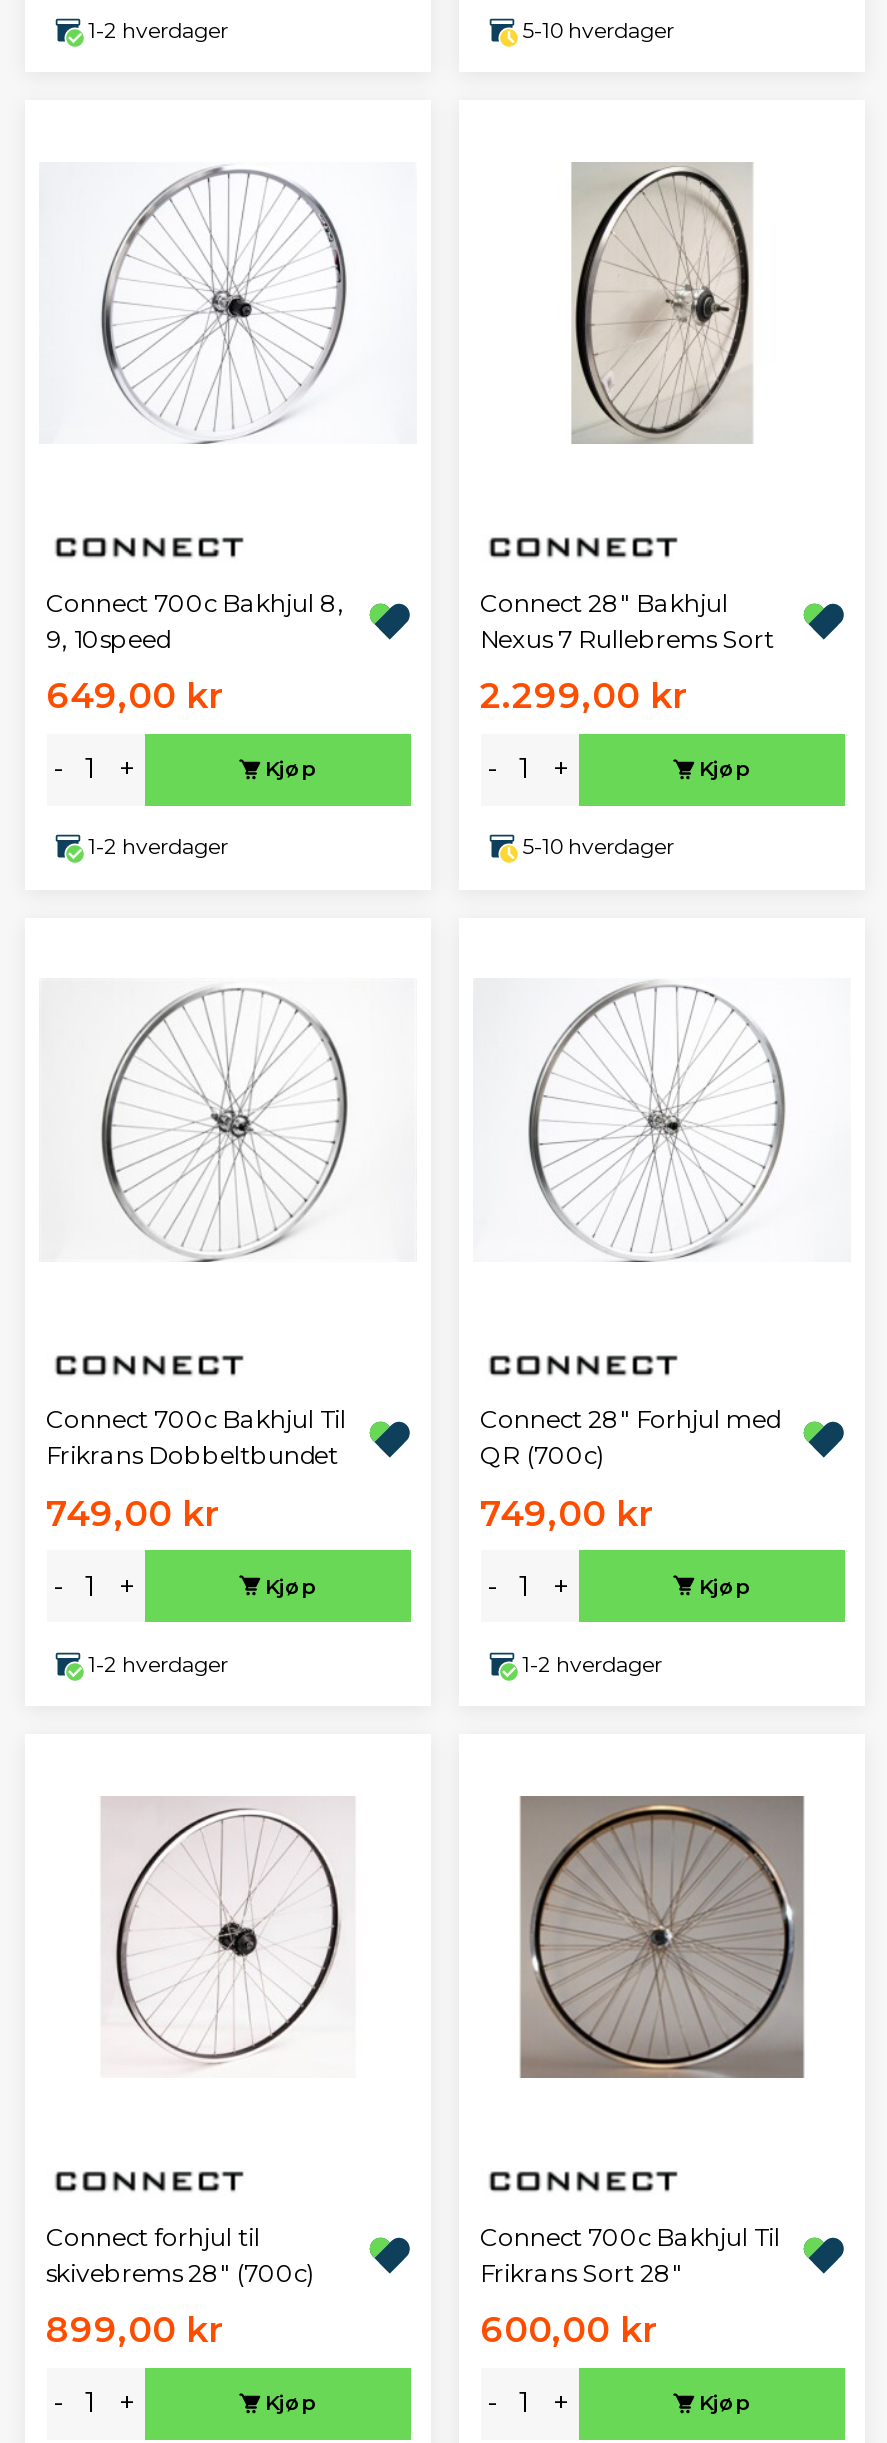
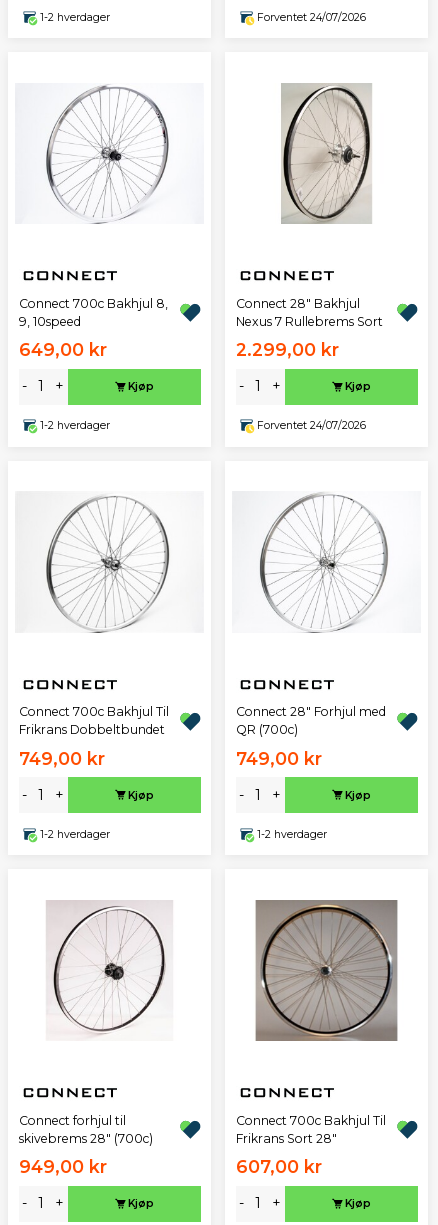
[522,17,674,43] 5-10 hverdager -> [256,10,365,23] Forventet 24/07/2026
[522,834,674,860] 5-10 hverdager -> [256,419,365,432] Forventet 24/07/2026
[46,2308,222,2350] 899,00 kr -> [18,1156,106,1177] 949,00 kr
[480,2308,656,2350] 600,00 kr -> [235,1156,321,1177] 607,00 kr

